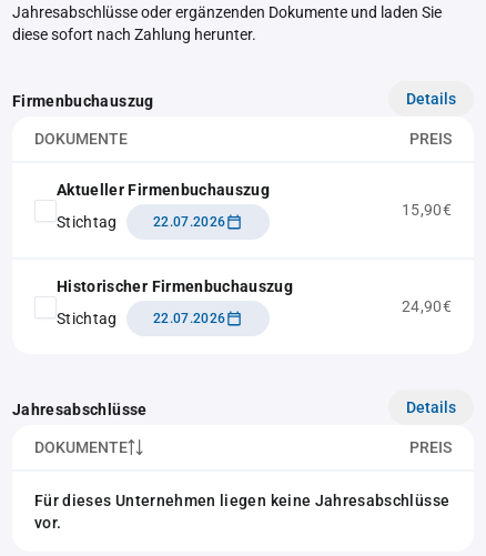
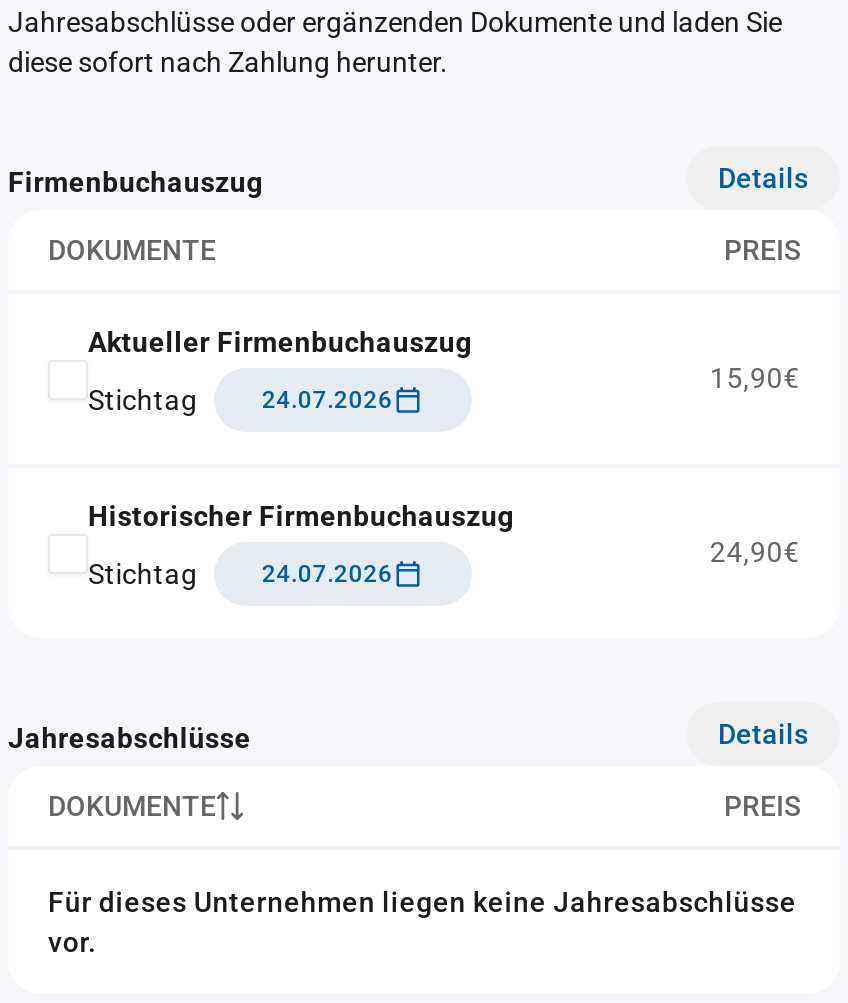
[153,214,226,230] 22.07.2026 -> [262,386,393,414] 24.07.2026
[153,311,226,326] 22.07.2026 -> [262,560,393,588] 24.07.2026

